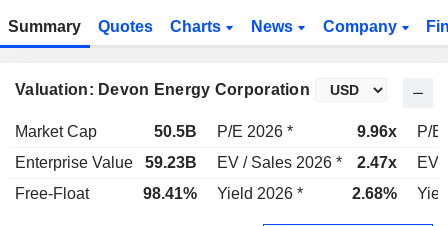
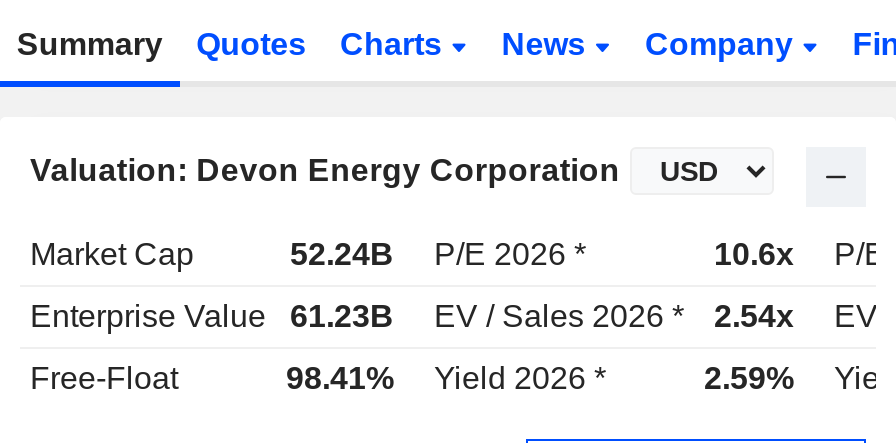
[154,123,293,140] 50.5B P/E 2026 * -> [290,237,586,271] 52.24B P/E 2026 *
[357,123,397,140] 9.96x -> [714,237,794,271] 10.6x
[145,154,197,171] 59.23B -> [290,299,394,333] 61.23B
[357,154,397,171] 2.47x -> [714,299,794,333] 2.54x
[352,185,397,202] 2.68% -> [704,361,794,395] 2.59%

